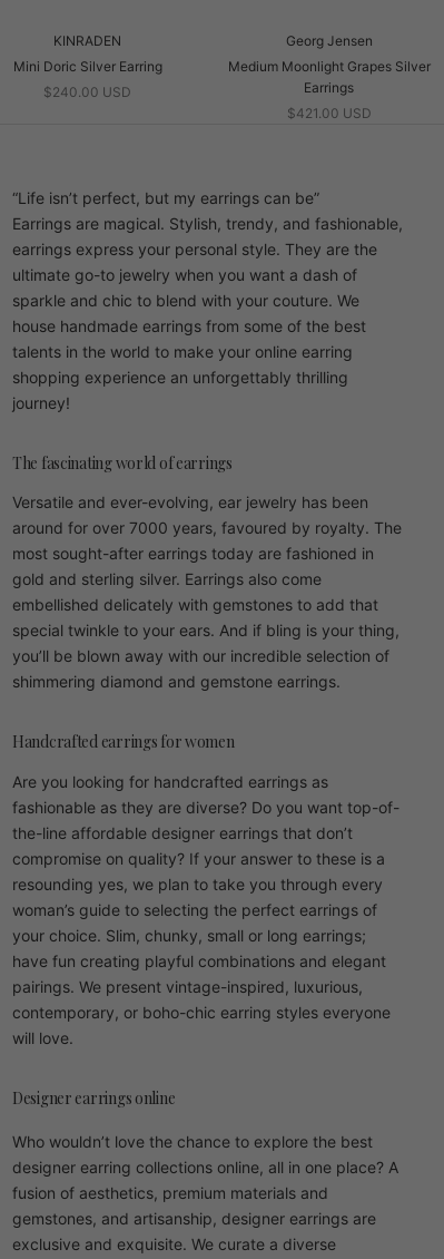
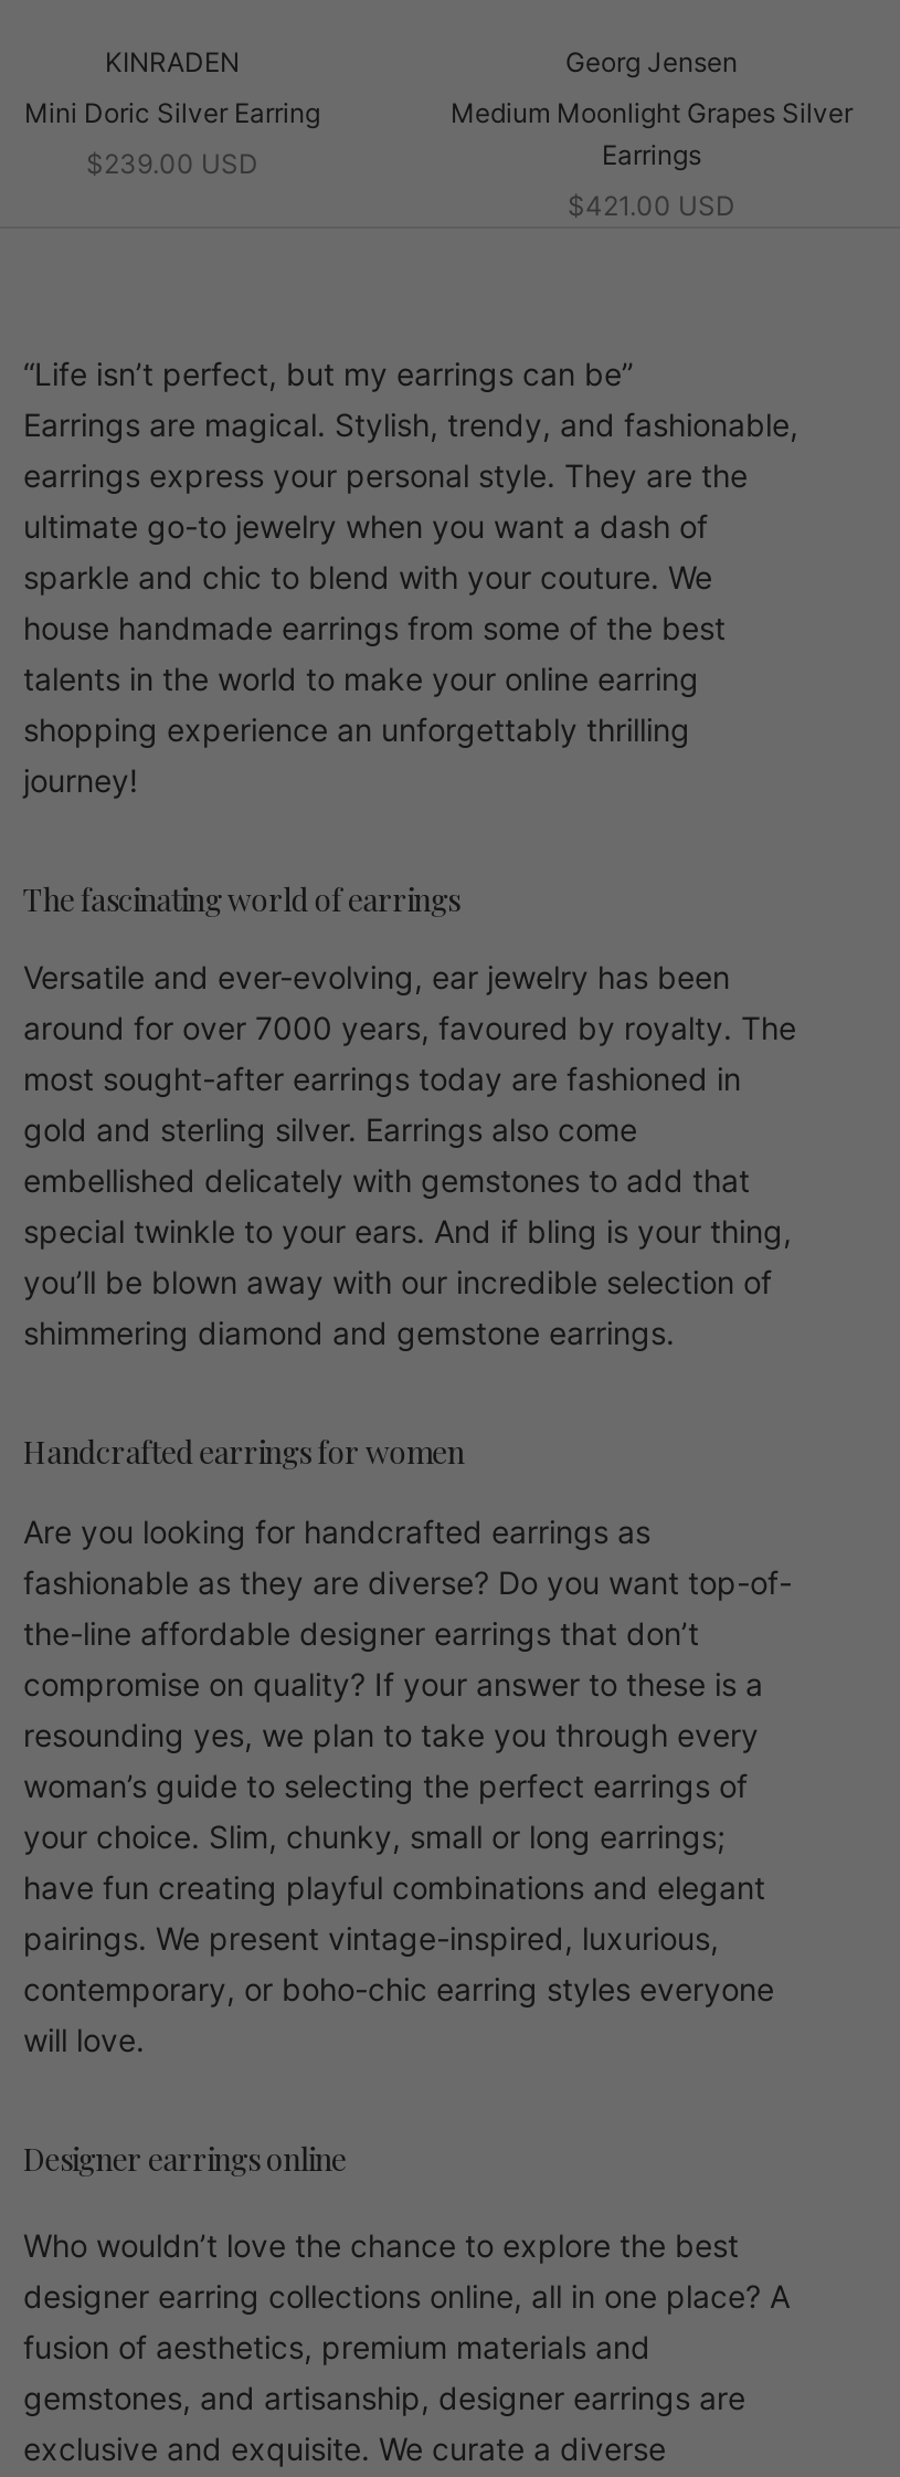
[43,84,131,100] $240.00 USD -> [86,147,258,180] $239.00 USD

